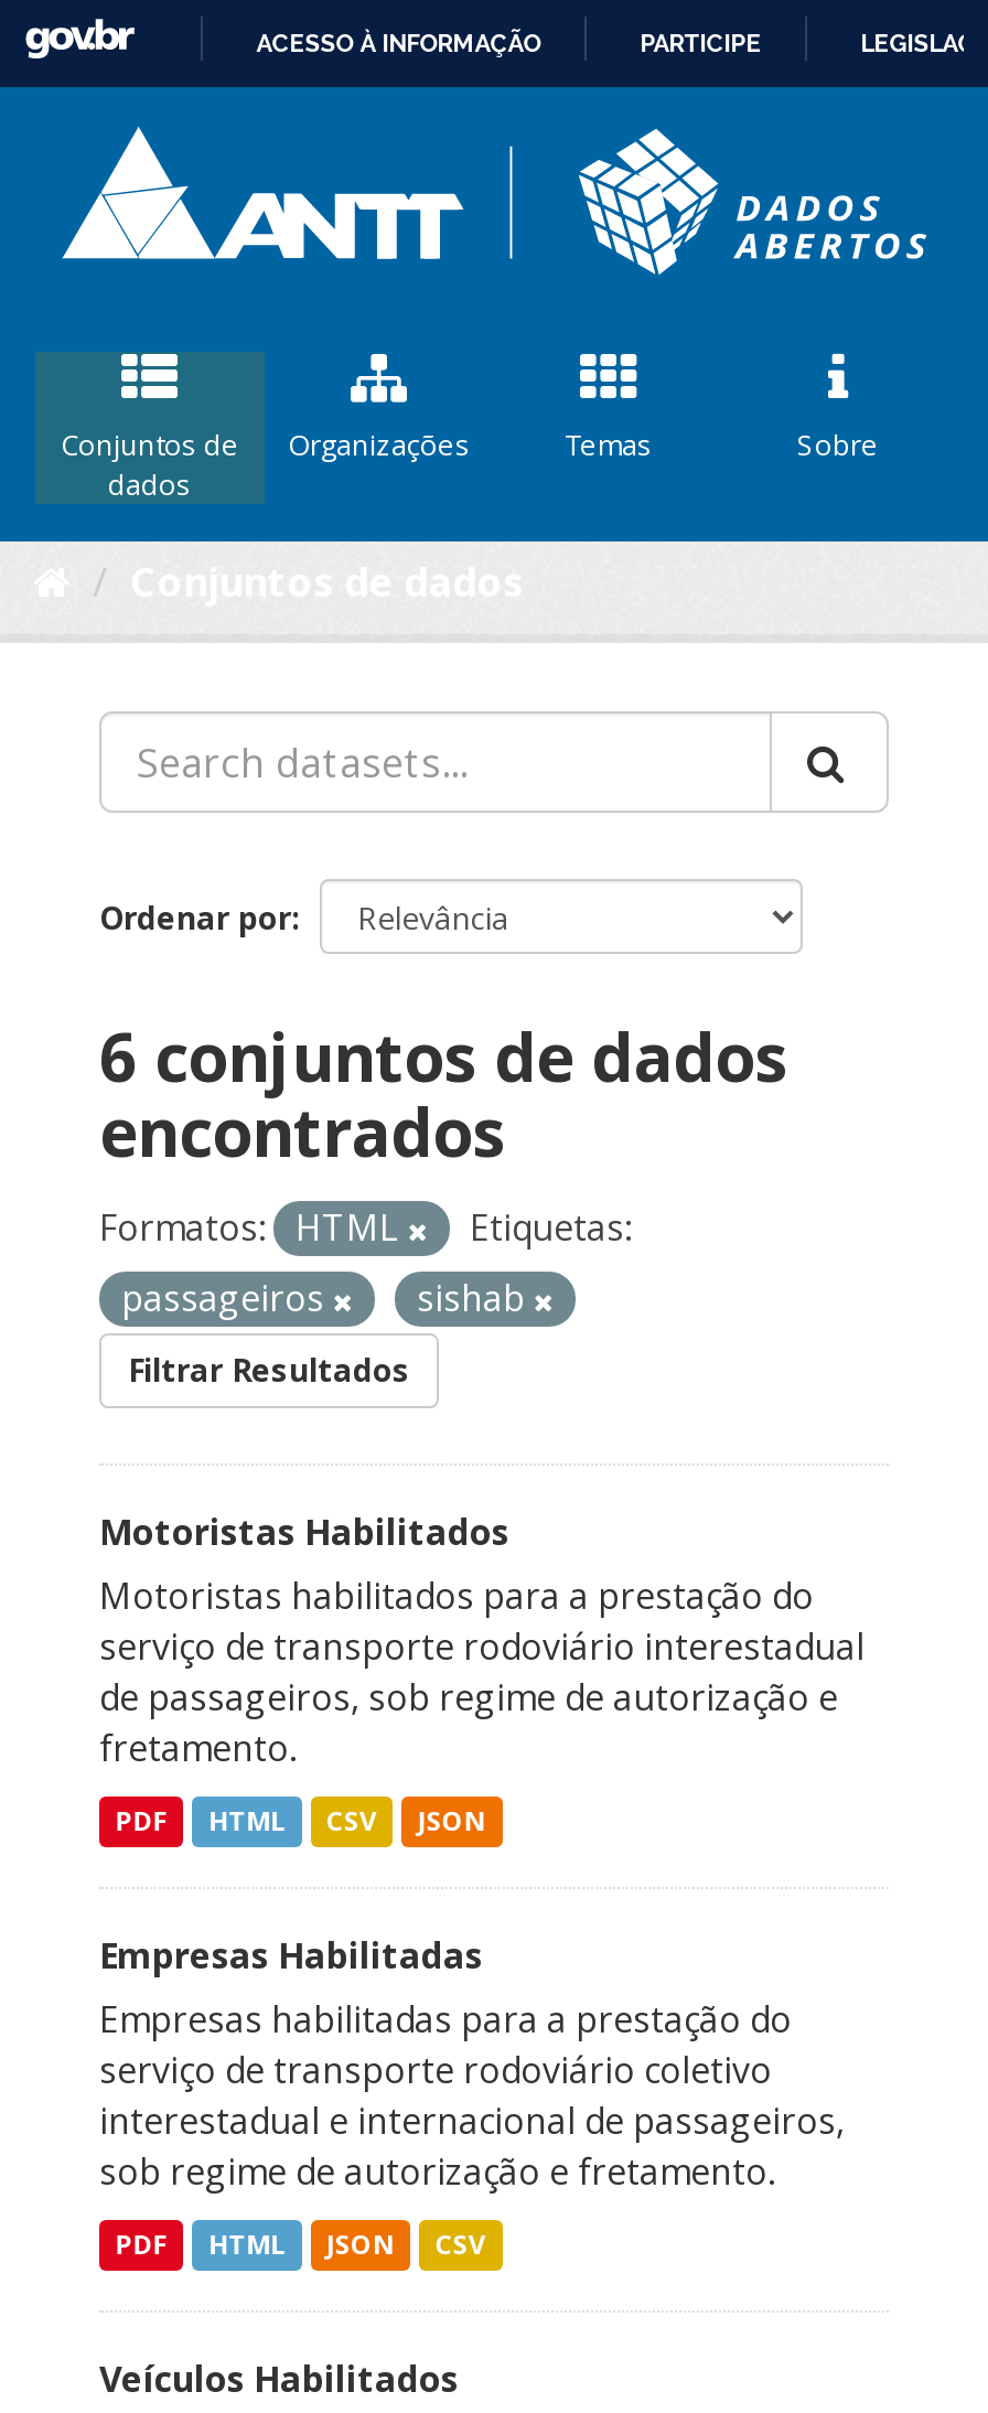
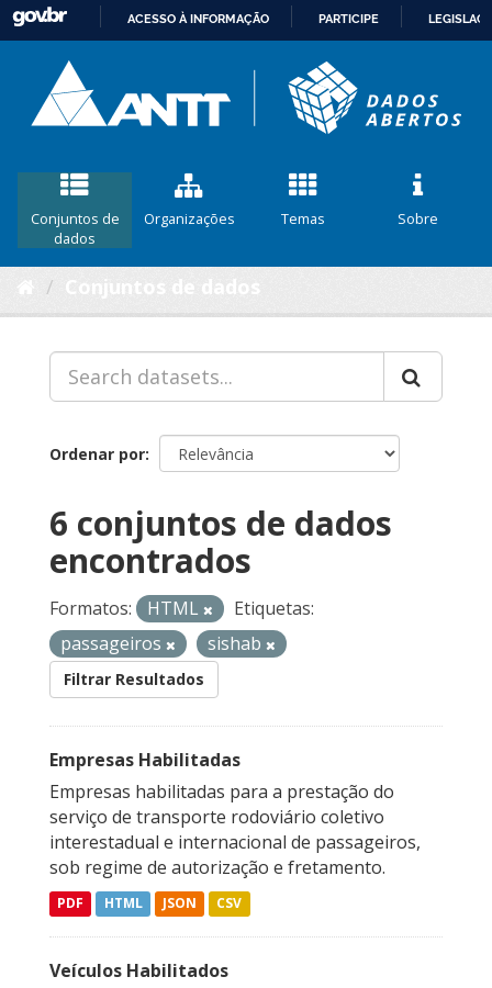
[99,1508,864,1839] Motoristas Habilitados | Motoristas habilitados para a prestação do | serviço de transporte rodoviário interestadual | de passageiros, sob regime de autorização e | fretamento. | PDF | HTML | CSV | JSON -> none

